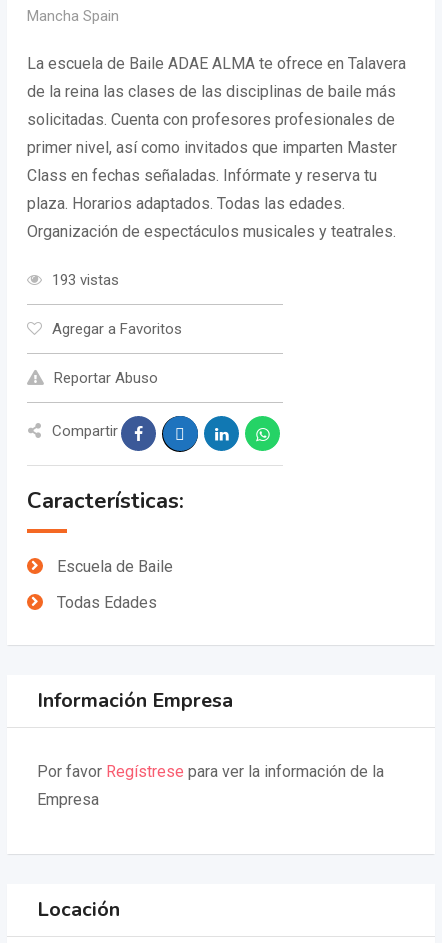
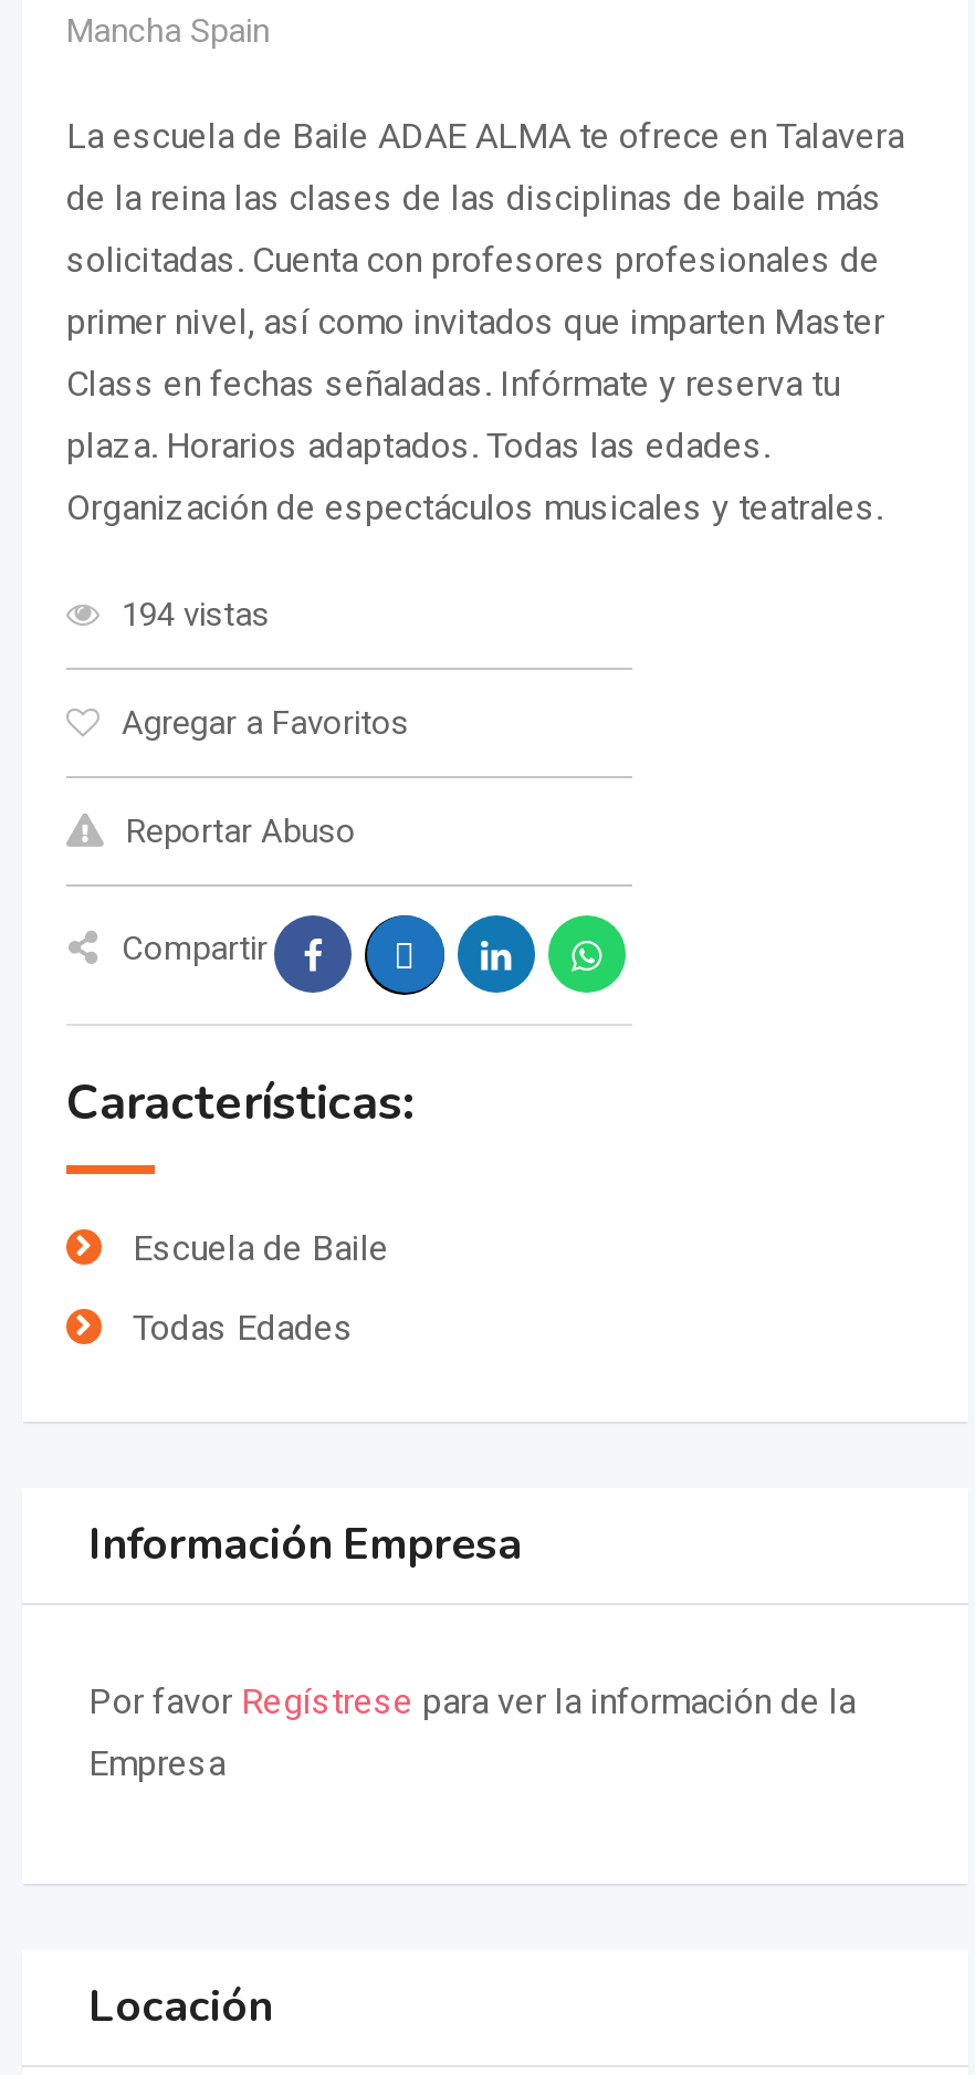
[52,270,119,288] 193 vistas -> [122,594,270,633] 194 vistas

